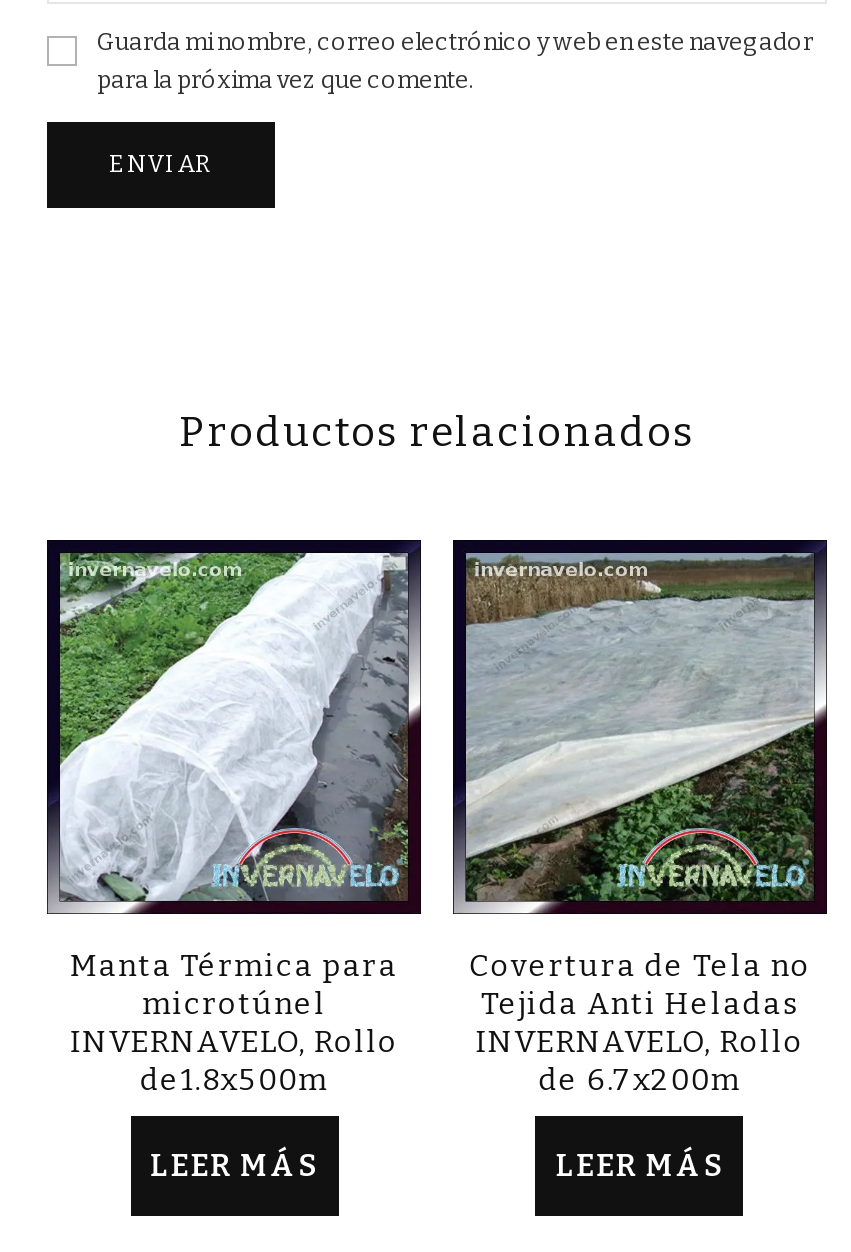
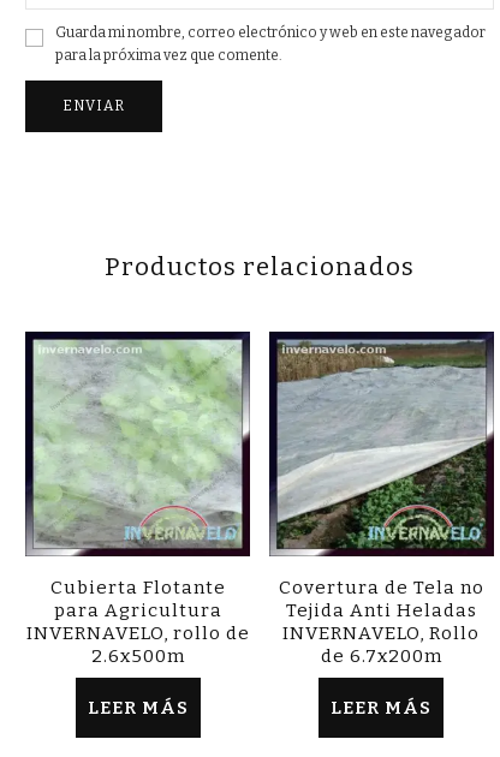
[57,552,409,1098] [image] | Manta Térmica para | microtúnel | INVERNAVELO, Rollo | de1.8x500m -> [26,339,250,667] [image] | Cubierta Flotante | para Agricultura | INVERNAVELO, rollo de | 2.6x500m

